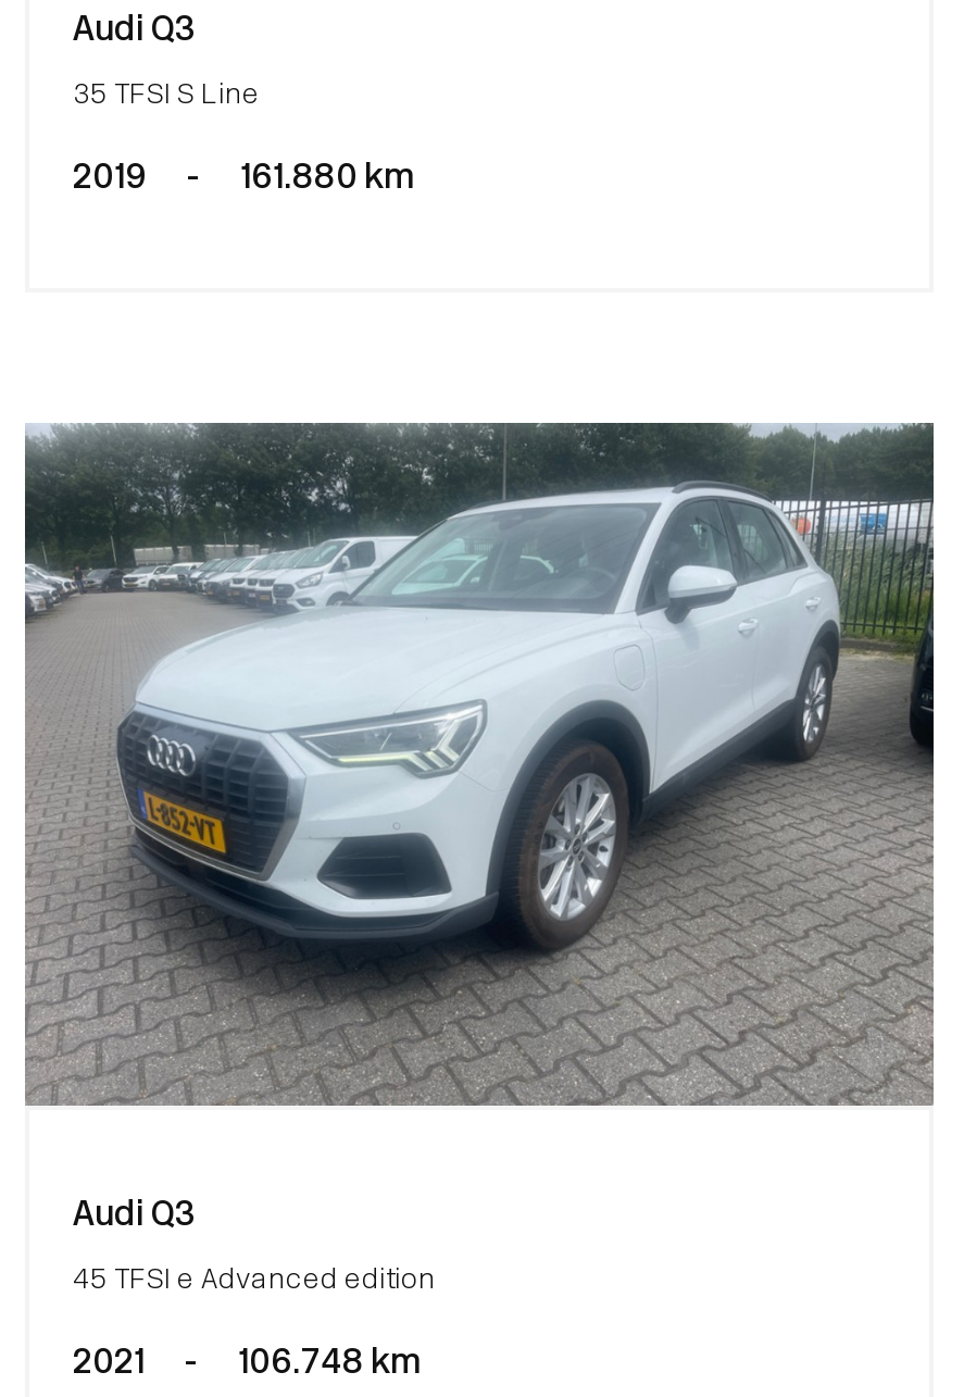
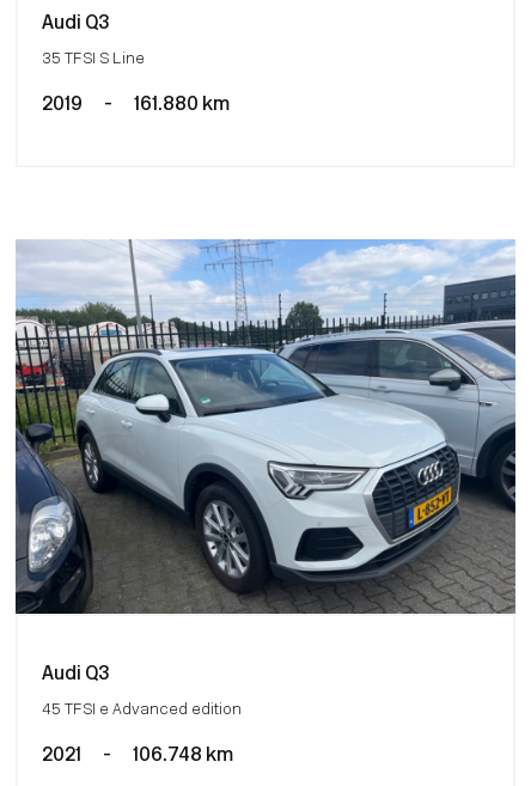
[23,420,936,1107] [image] -> [14,239,517,614] [image]

